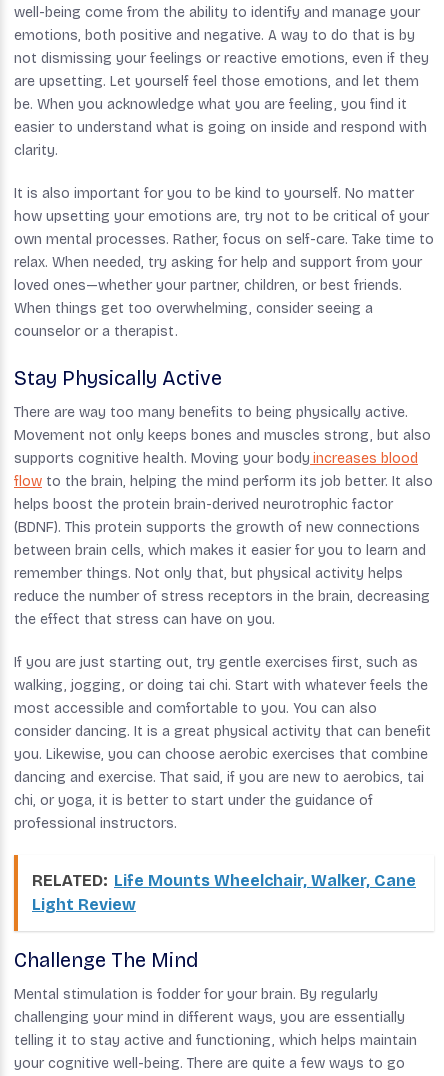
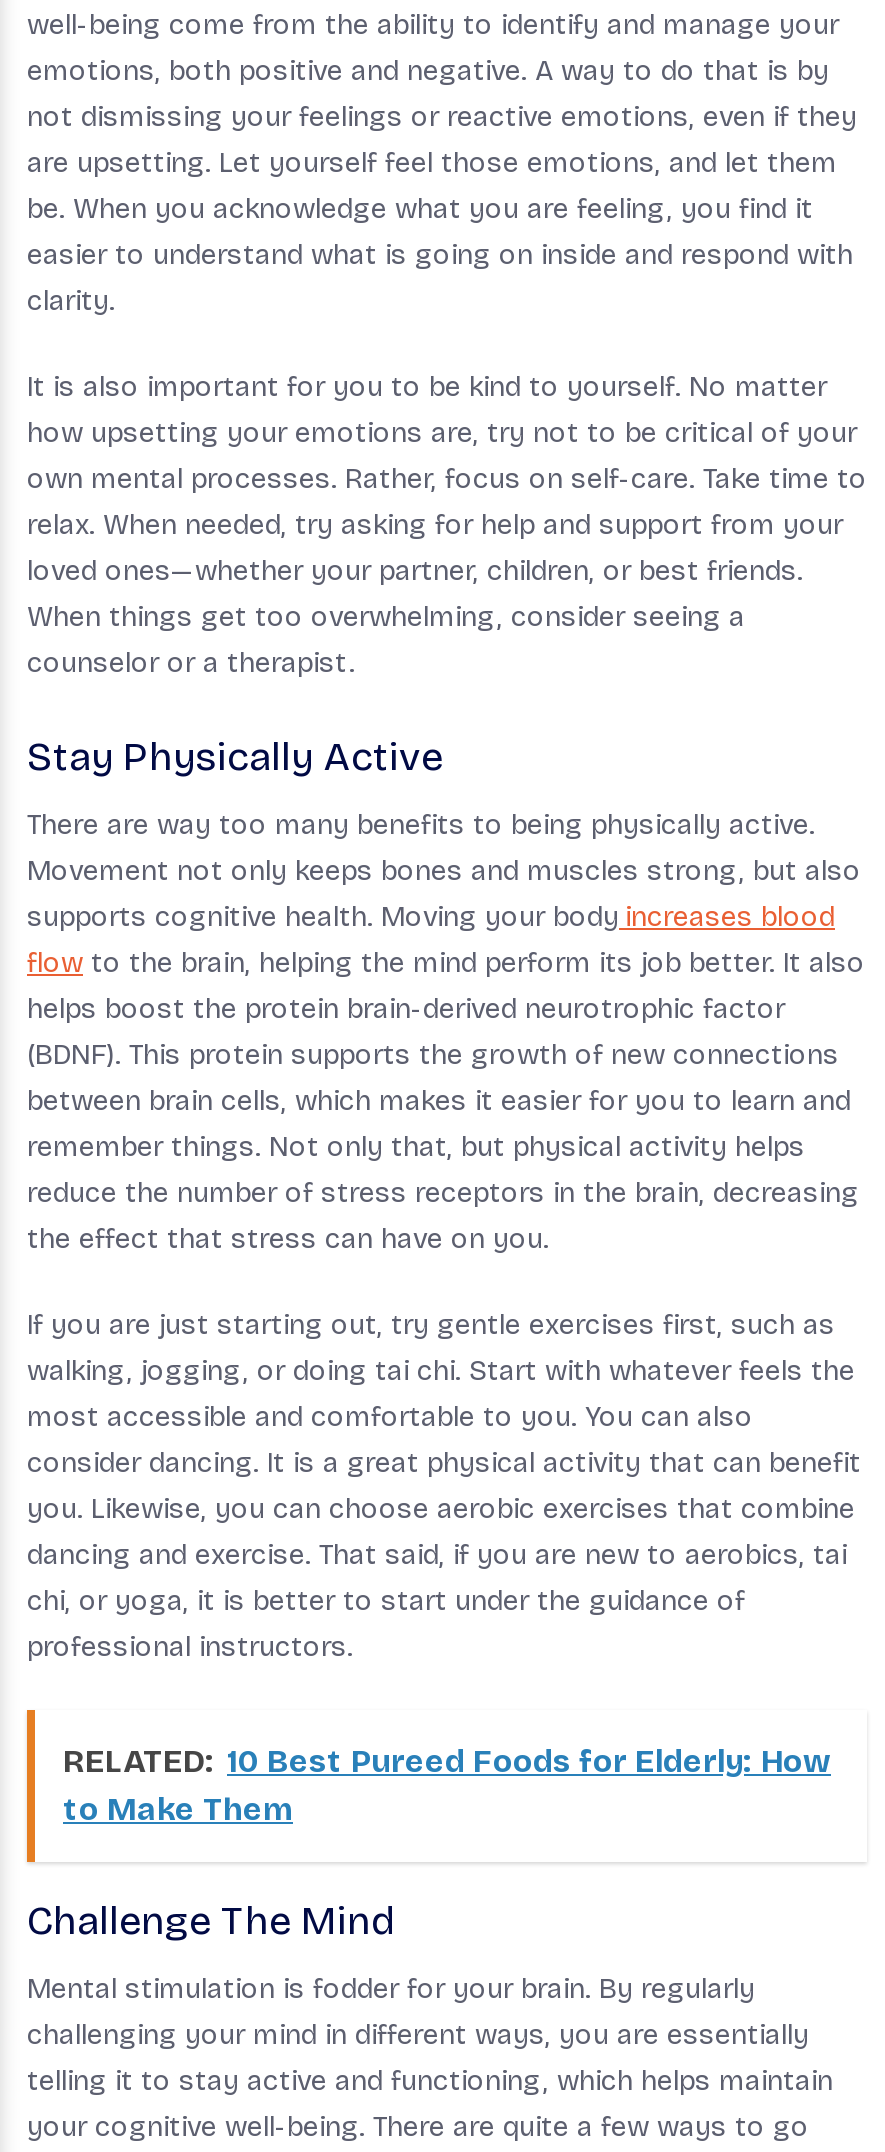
[32,870,416,913] RELATED: Life Mounts Wheelchair, Walker, Cane | Light Review -> [63,1741,831,1827] RELATED: 10 Best Pureed Foods for Elderly: How | to Make Them

